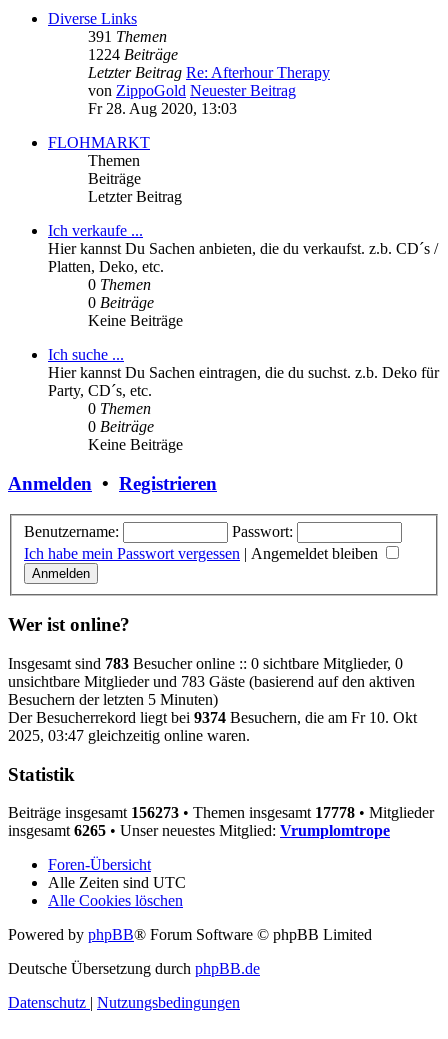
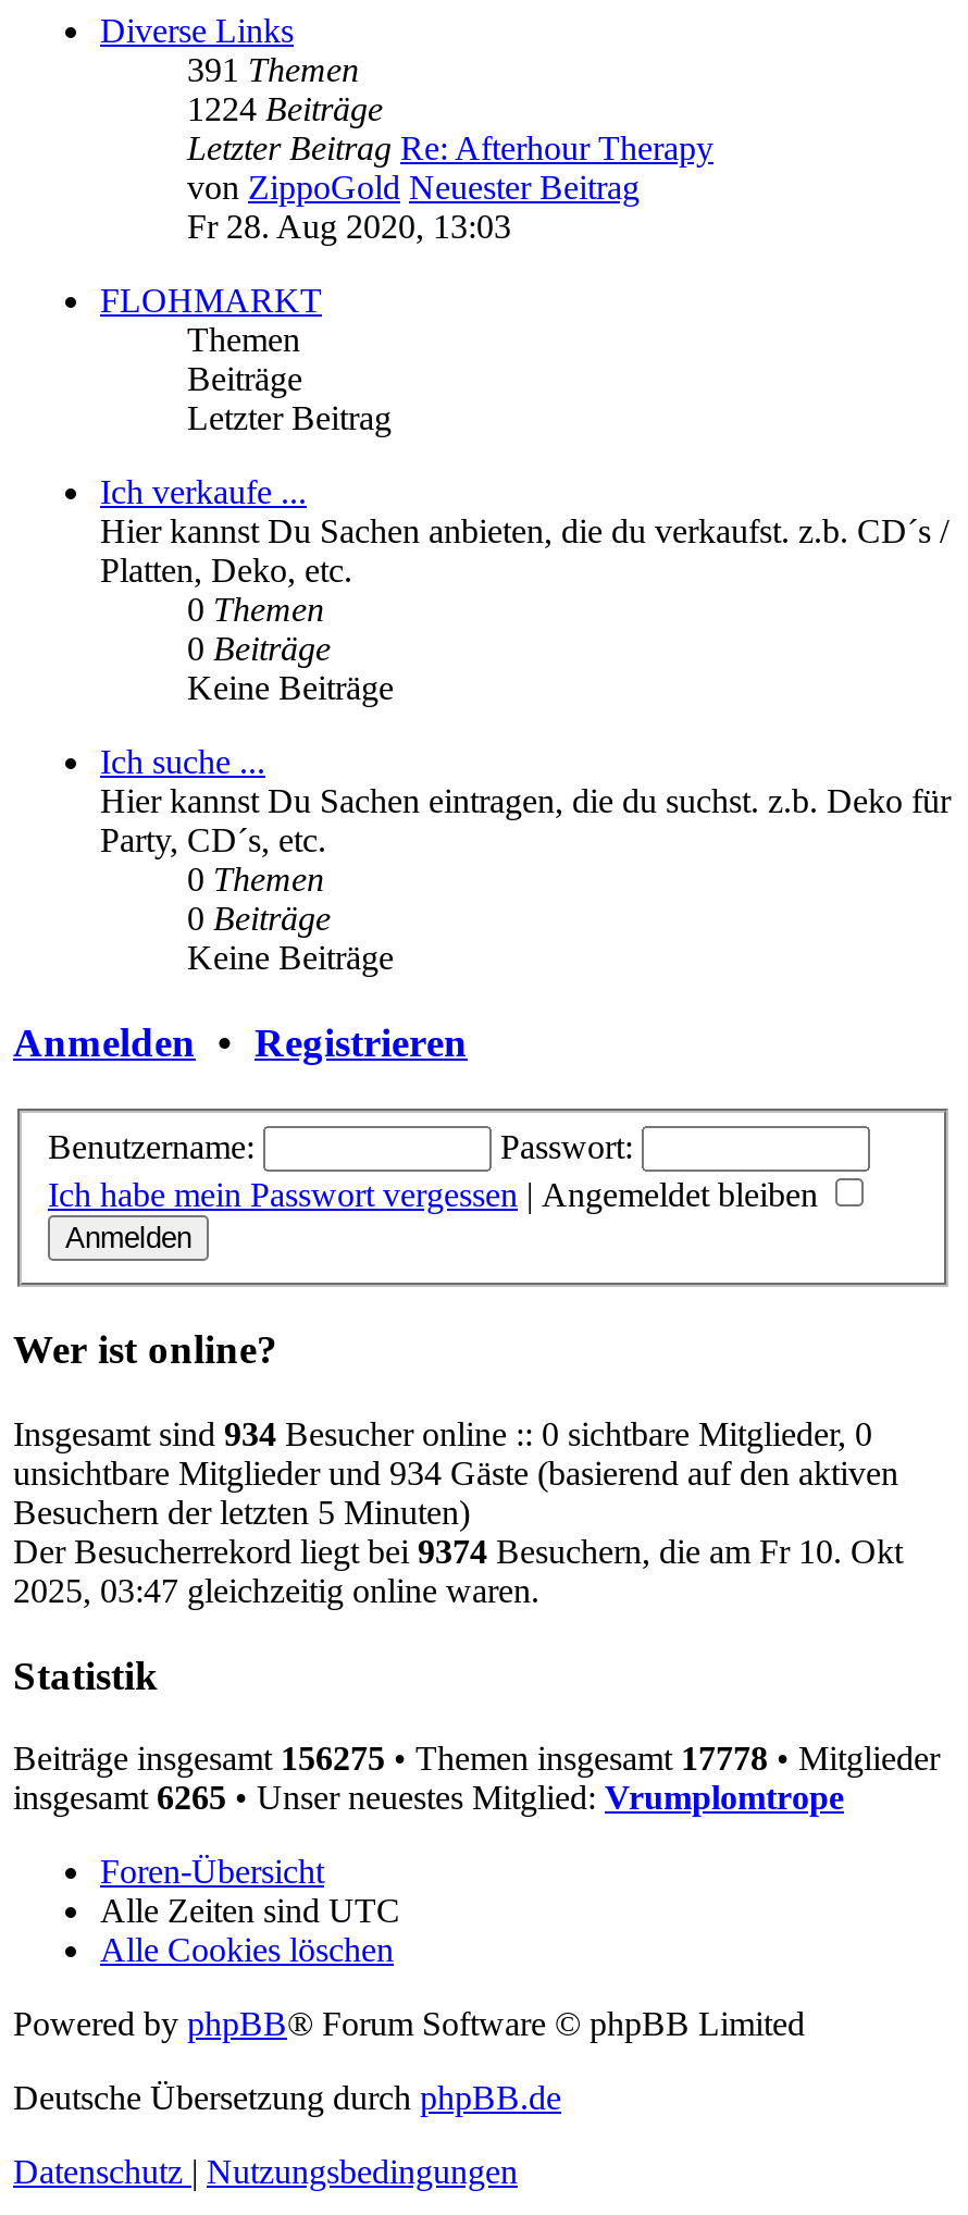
[8,655,403,672] Insgesamt sind 783 Besucher online :: 0 sichtbare Mitglieder, 0 -> [13,1415,872,1452] Insgesamt sind 934 Besucher online :: 0 sichtbare Mitglieder, 0
[8,673,415,690] unsichtbare Mitglieder und 783 Gäste (basierend auf den aktiven -> [13,1454,898,1491] unsichtbare Mitglieder und 934 Gäste (basierend auf den aktiven
[8,804,434,821] Beiträge insgesamt 156273 • Themen insgesamt 17778 • Mitglieder -> [13,1740,940,1777] Beiträge insgesamt 156275 • Themen insgesamt 17778 • Mitglieder

